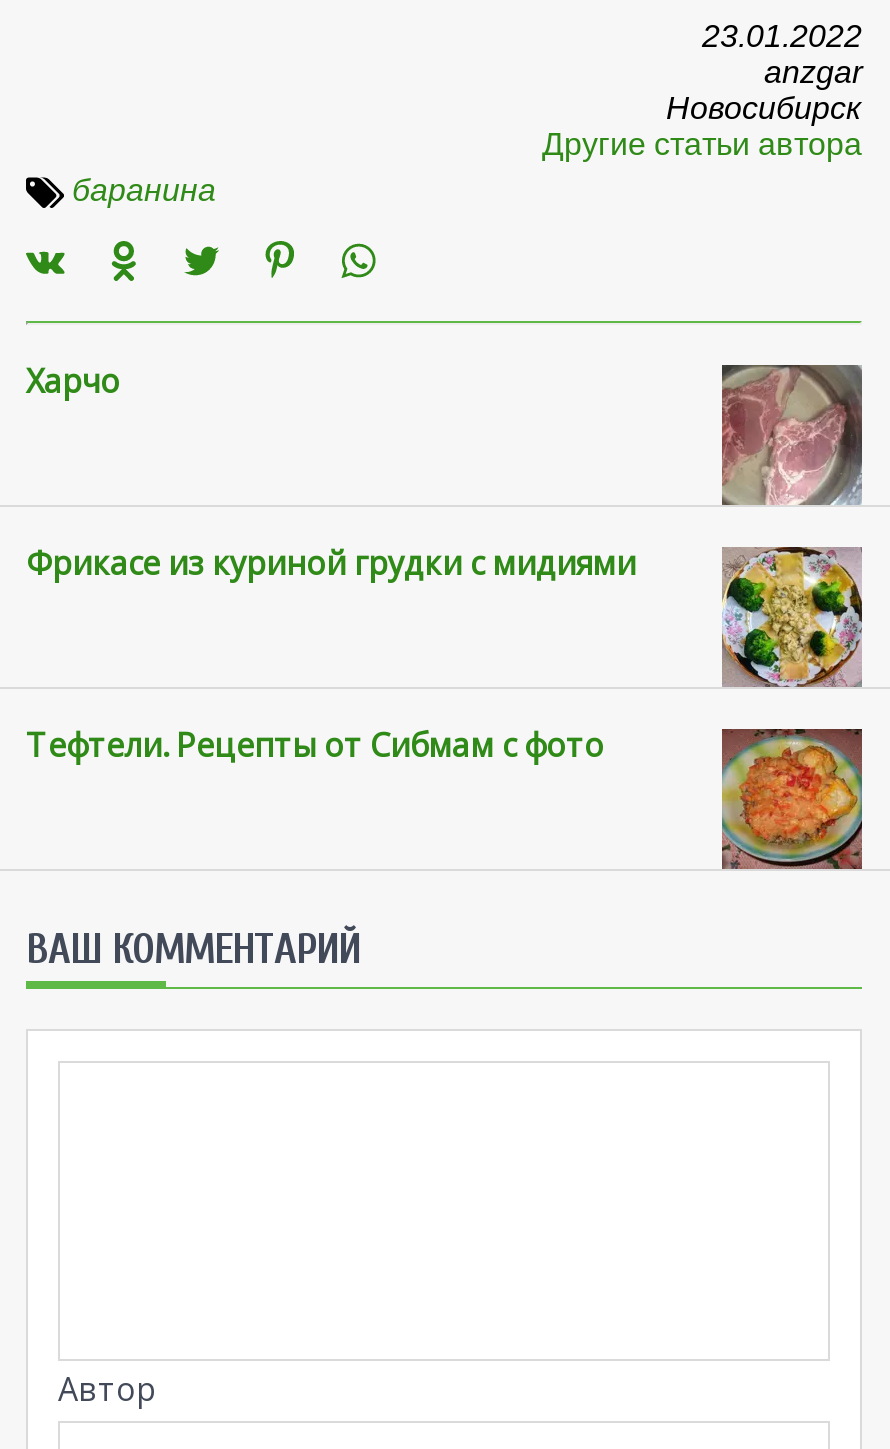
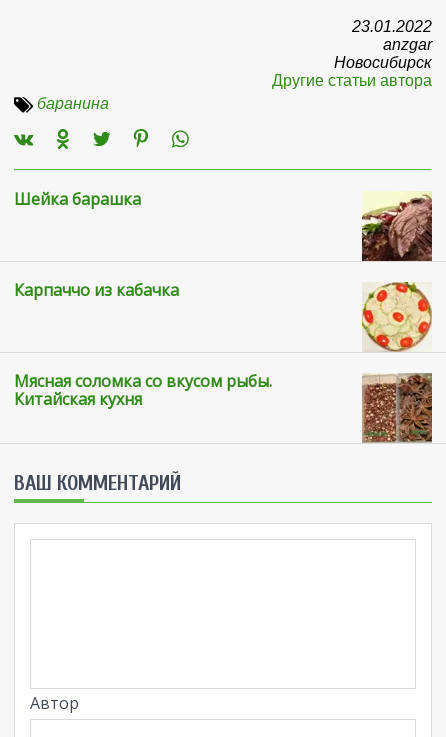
[26,359,120,403] Харчо -> [14,188,141,210] Шейка барашка
[720,363,864,507] [image] -> [361,191,433,262] [image]
[26,541,636,585] Фрикасе из куриной грудки с мидиями -> [14,279,179,301] Карпаччо из кабачка
[722,545,864,689] [image] -> [361,282,433,352] [image]
[26,723,604,767] Тефтели. Рецепты от Сибмам с фото -> [14,370,272,410] Мясная соломка со вкусом рыбы. | Китайская кухня
[720,727,864,869] [image] -> [361,372,433,443] [image]

